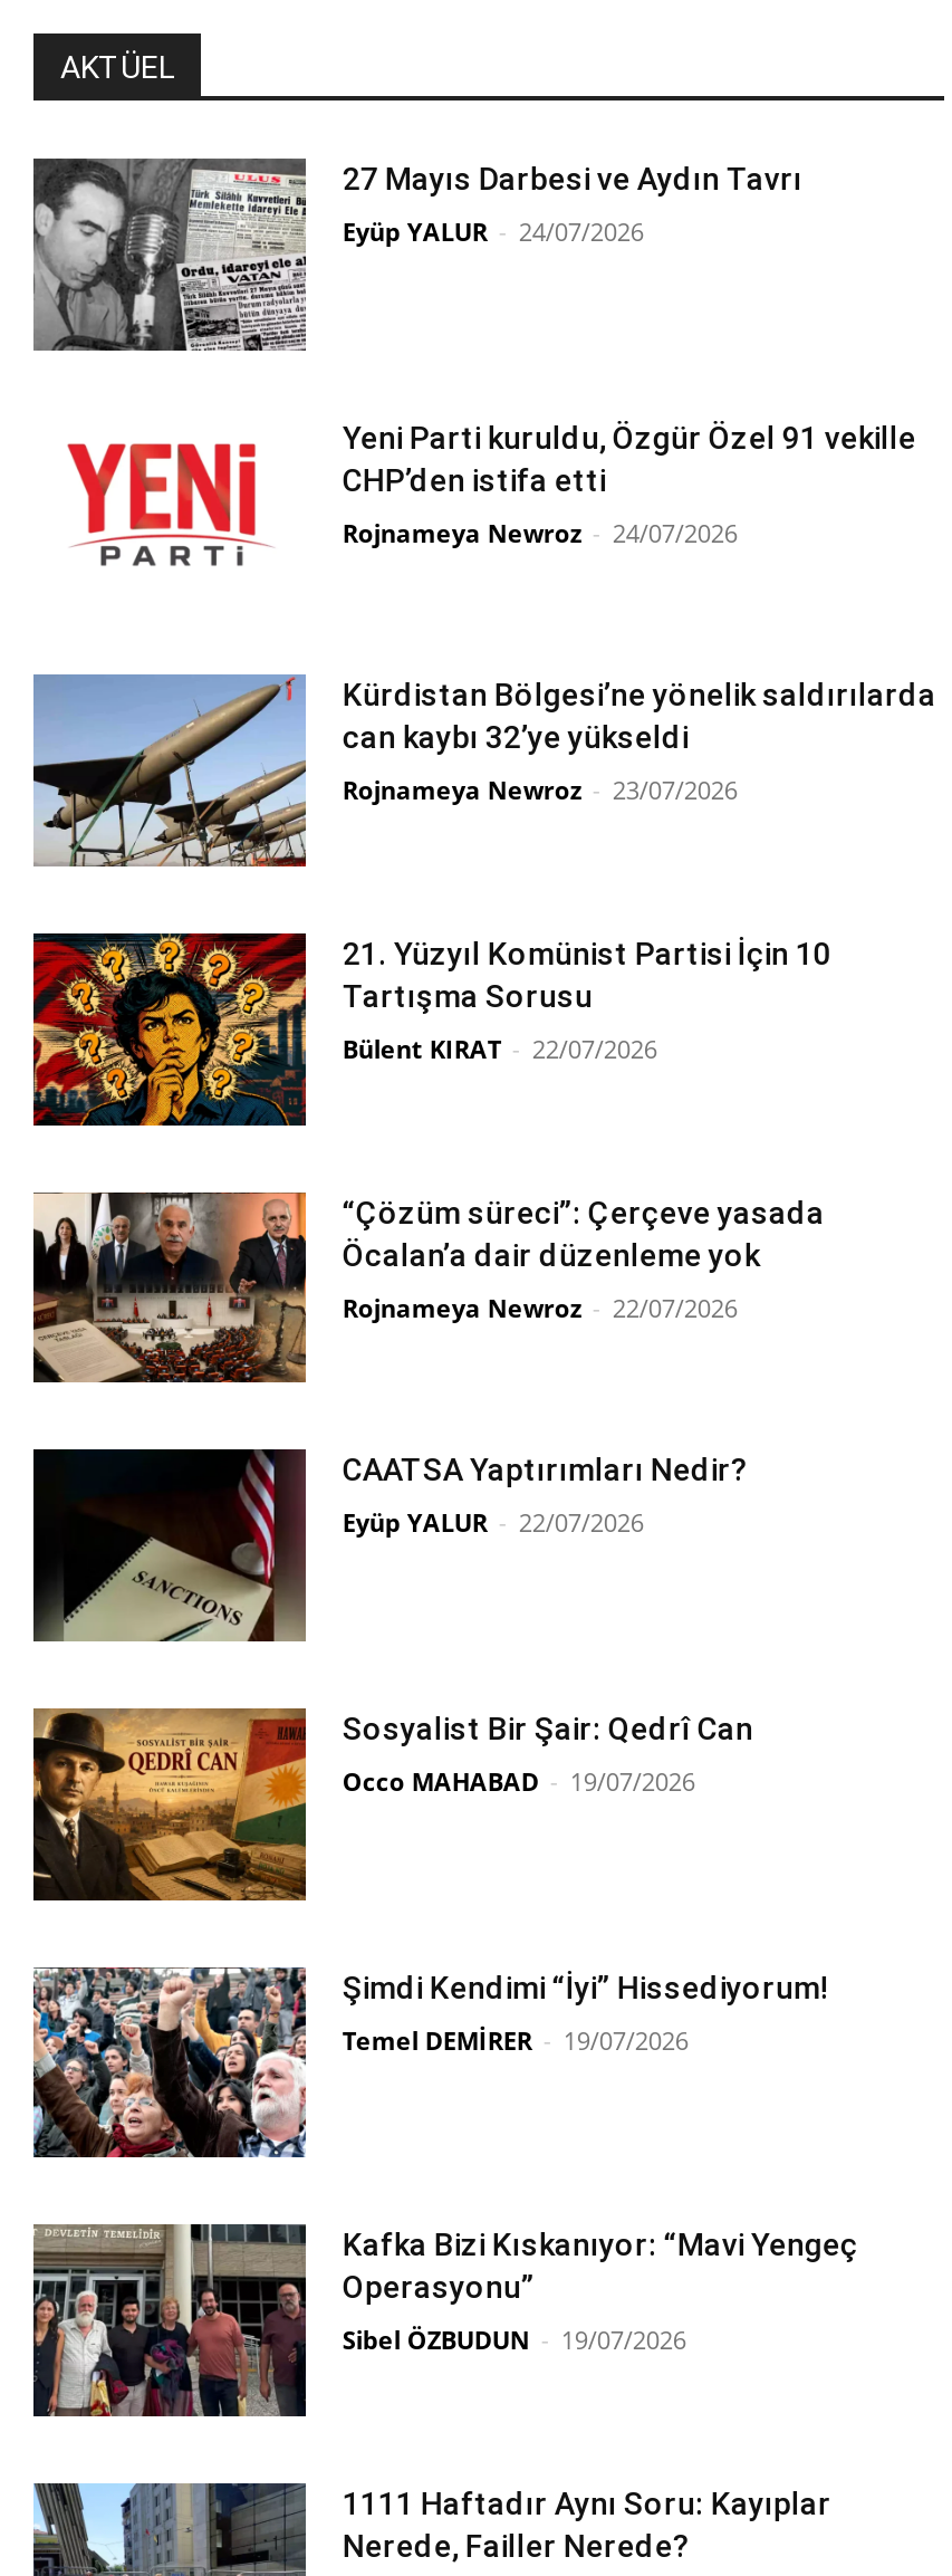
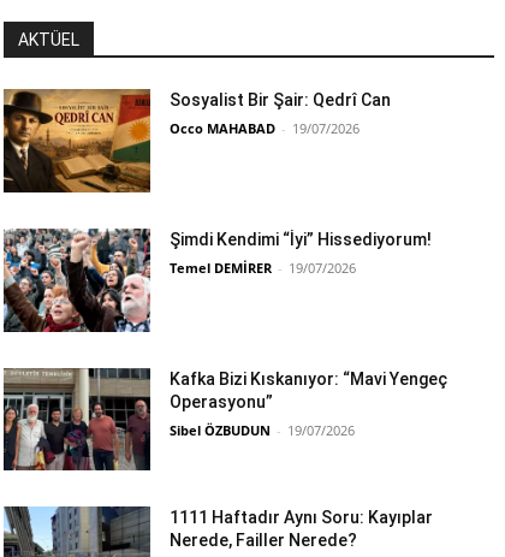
[31,157,802,352] [image] | 27 Mayıs Darbesi ve Aydın Tavrı | Eyüp YALUR - 24/07/2026 -> none
[67,419,916,568] [image] | Yeni Parti kuruldu, Özgür Özel 91 vekille | CHP’den istifa etti | Rojnameya Newroz - 24/07/2026 -> none
[33,673,936,868] [image] | Kürdistan Bölgesi’ne yönelik saldırılarda | can kaybı 32’ye yükseldi | Rojnameya Newroz - 23/07/2026 -> none
[31,930,831,1129] [image] | 21. Yüzyıl Komünist Partisi İçin 10 | Tartışma Sorusu | Bülent KIRAT - 22/07/2026 -> none
[31,1189,825,1386] [image] | “Çözüm süreci”: Çerçeve yasada | Öcalan’a dair düzenleme yok | Rojnameya Newroz - 22/07/2026 -> none
[33,1446,749,1649] [image] | CAATSA Yaptırımları Nedir? | Eyüp YALUR - 22/07/2026 -> none

